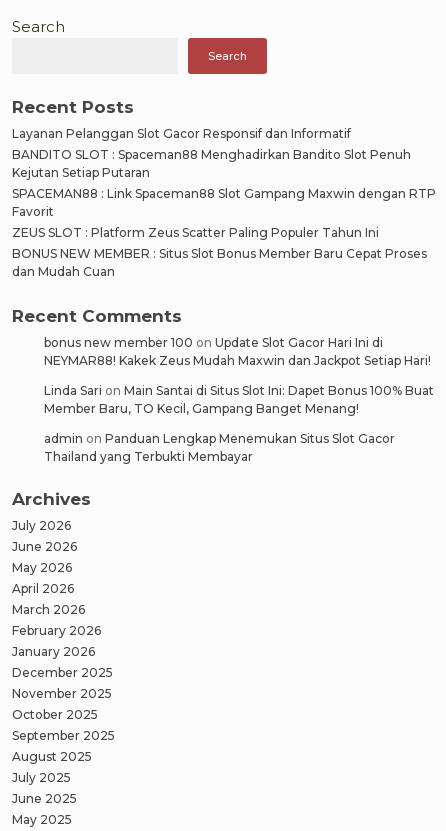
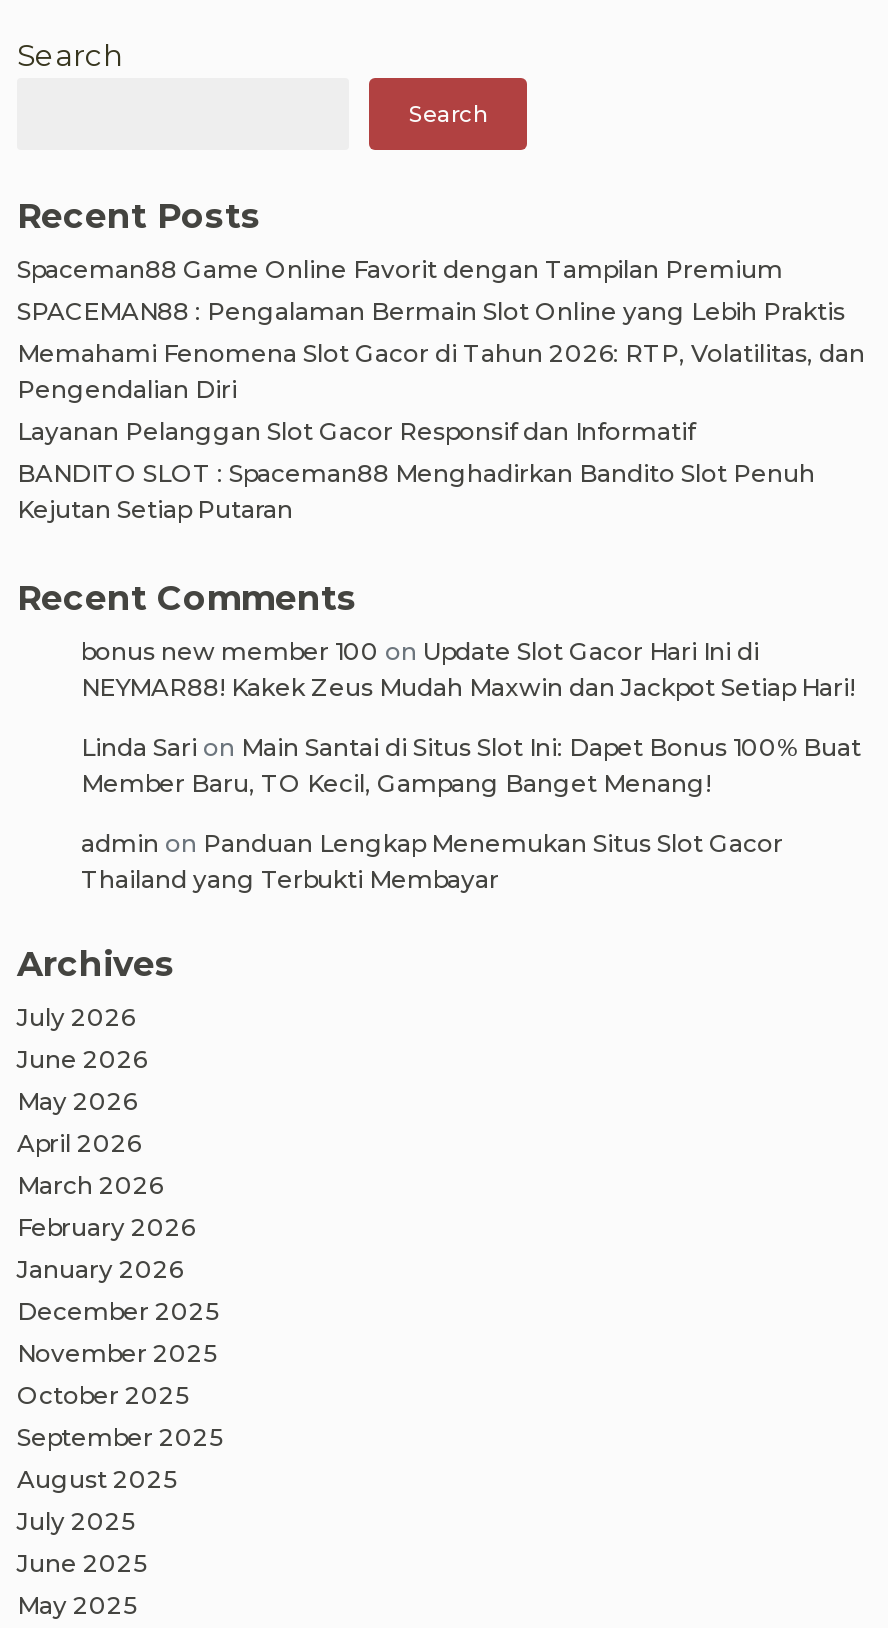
none -> [17,253,865,403] Spaceman88 Game Online Favorit dengan Tampilan Premium | SPACEMAN88 : Pengalaman Bermain Slot Online yang Lebih Praktis | Memahami Fenomena Slot Gacor di Tahun 2026: RTP, Volatilitas, dan | Pengendalian Diri
moved [12,126,411,180] -> [17,415,815,523]: Layanan Pelanggan Slot Gacor Responsif dan Informatif | BANDITO SLOT : Spaceman88 Menghadirkan Bandito Slot Penuh | Kejutan Setiap Putaran
[12,186,436,279] SPACEMAN88 : Link Spaceman88 Slot Gampang Maxwin dengan RTP | Favorit | ZEUS SLOT : Platform Zeus Scatter Paling Populer Tahun Ini | BONUS NEW MEMBER : Situs Slot Bonus Member Baru Cepat Proses | dan Mudah Cuan -> none

